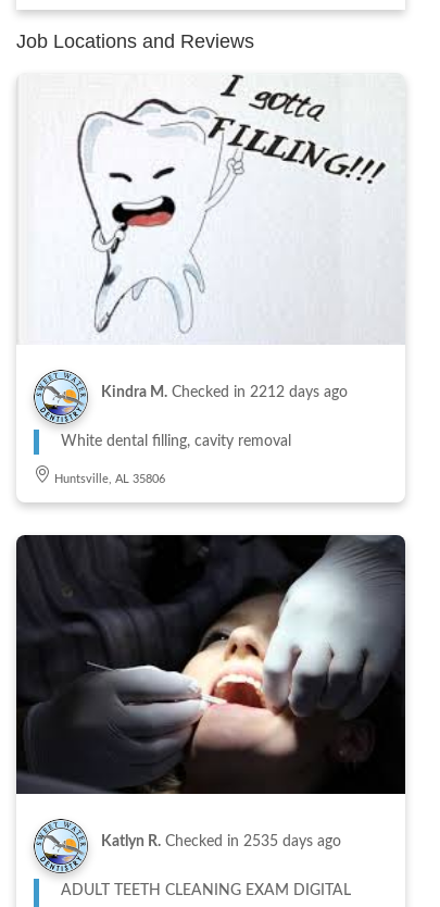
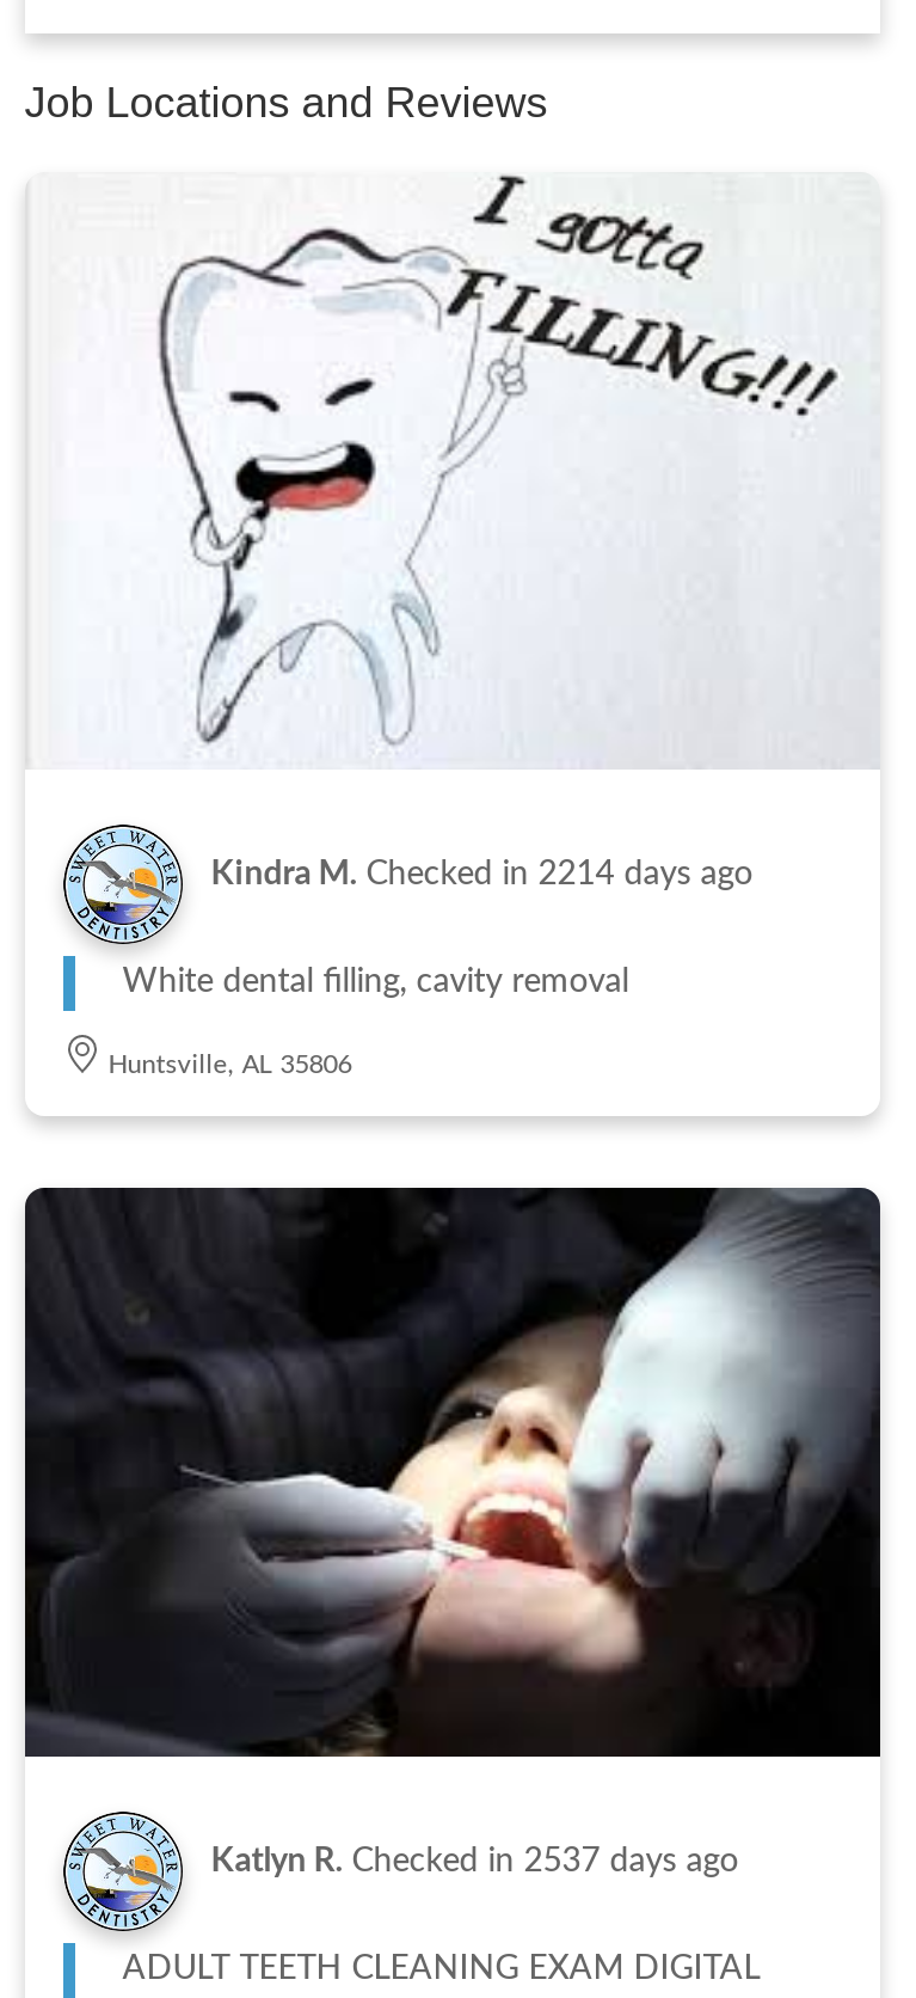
[101,385,347,400] Kindra M. Checked in 2212 days ago -> [211,858,753,891] Kindra M. Checked in 2214 days ago
[101,835,341,850] Katlyn R. Checked in 2535 days ago -> [211,1846,739,1880] Katlyn R. Checked in 2537 days ago

